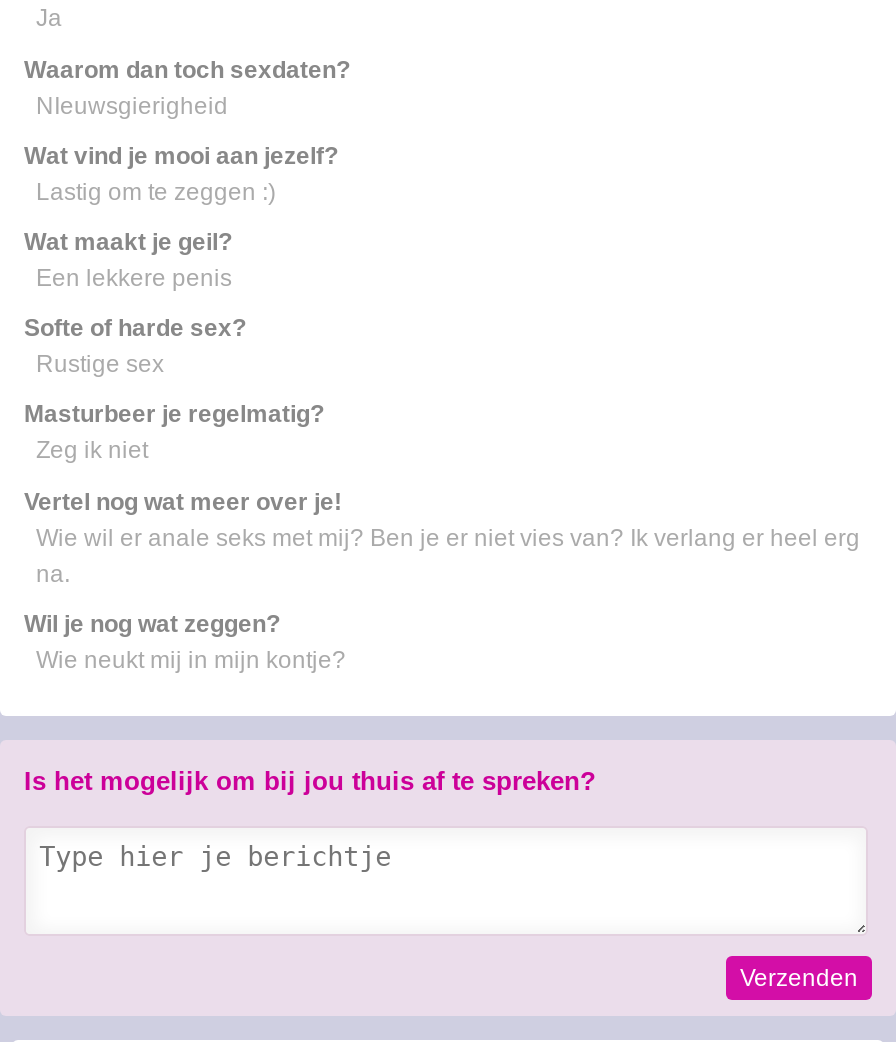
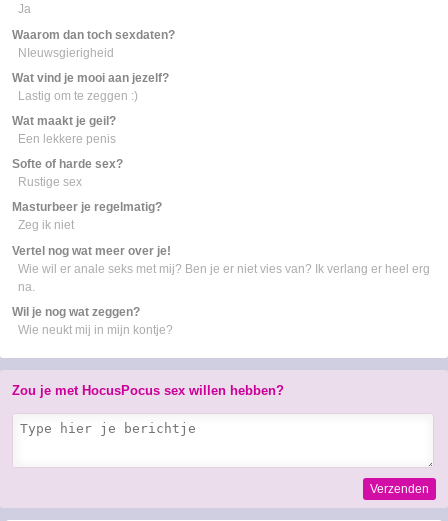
[24,766,596,796] Is het mogelijk om bij jou thuis af te spreken? -> [12,383,284,398] Zou je met HocusPocus sex willen hebben?

